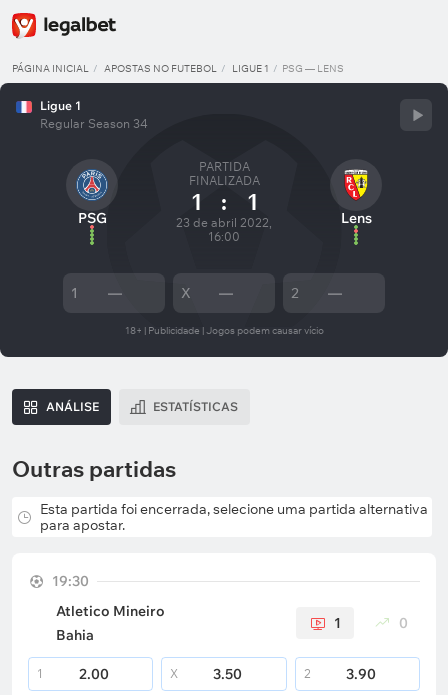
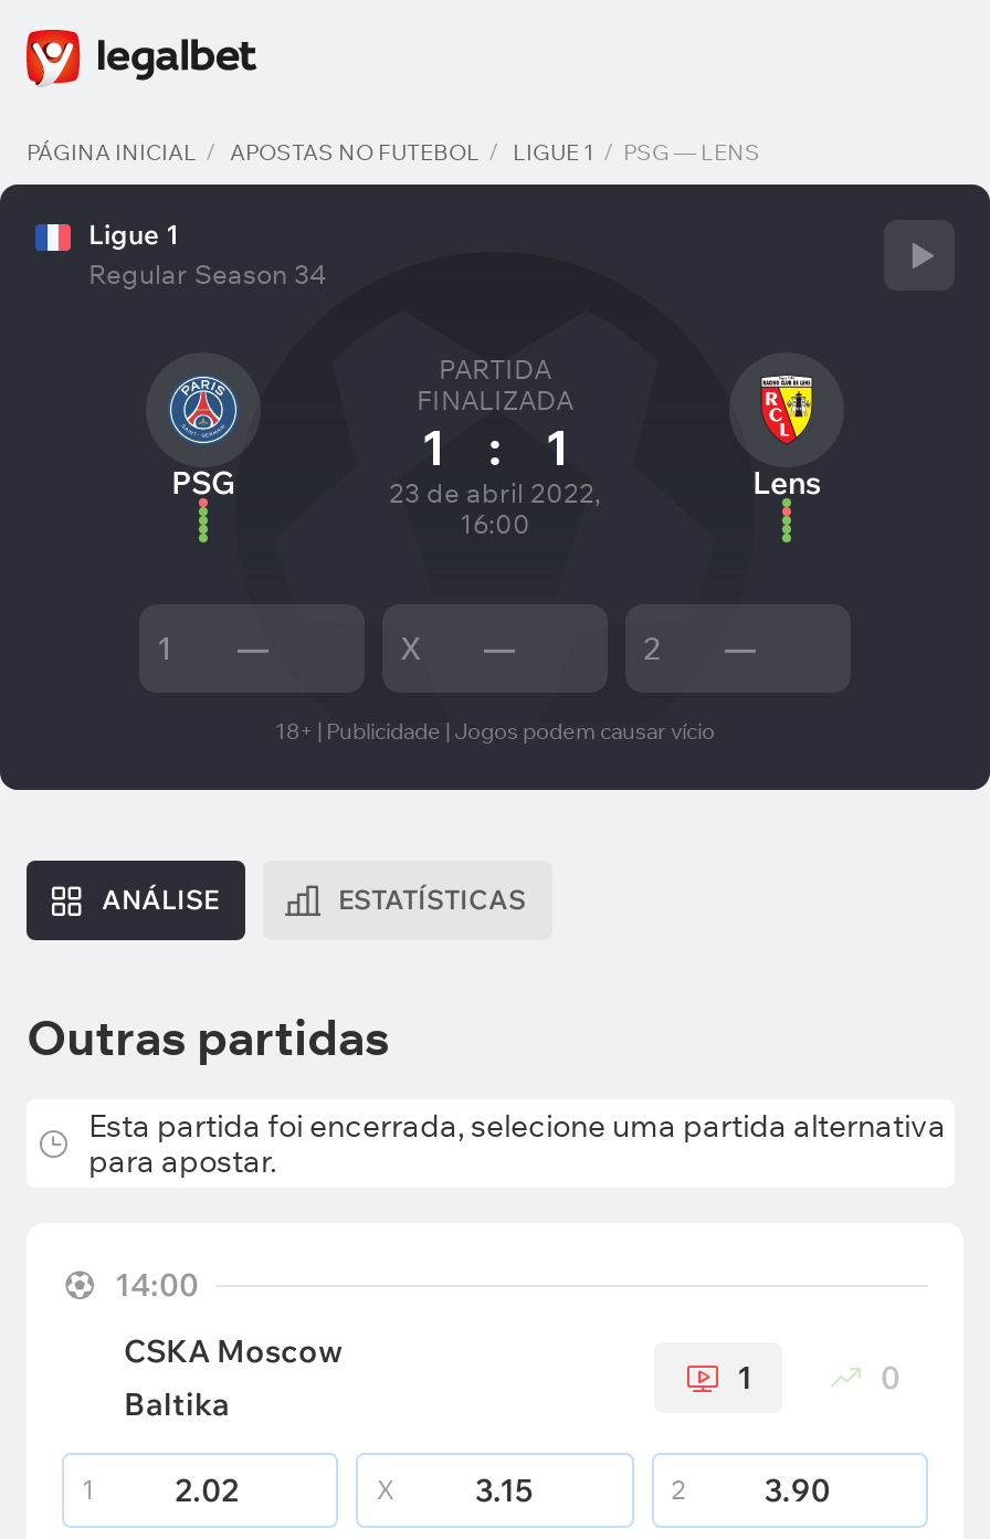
[52,572,89,590] 19:30 -> [115,1265,199,1305] 14:00
[56,602,165,644] Atletico Mineiro | Bahia -> [124,1331,343,1424] CSKA Moscow | Baltika
[79,665,109,683] 2.00 -> [175,1471,239,1510] 2.02
[213,665,242,683] 3.50 -> [475,1471,533,1510] 3.15

